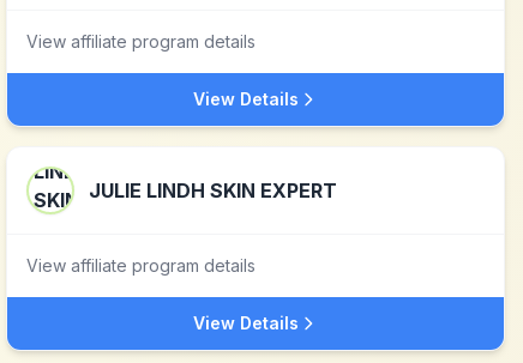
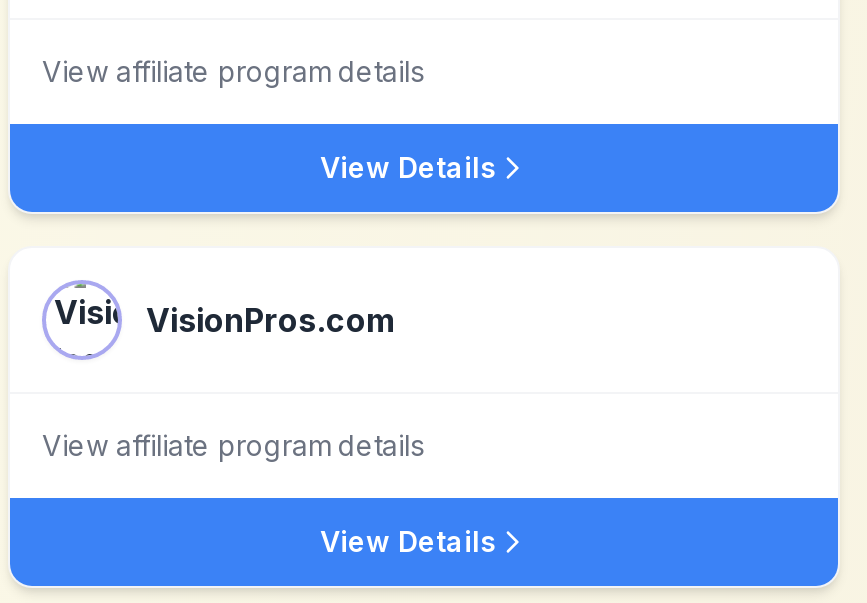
[26,167,337,214] [image] | JULIE LINDH SKIN EXPERT -> [42,280,394,360] [image] | VisionPros.com

